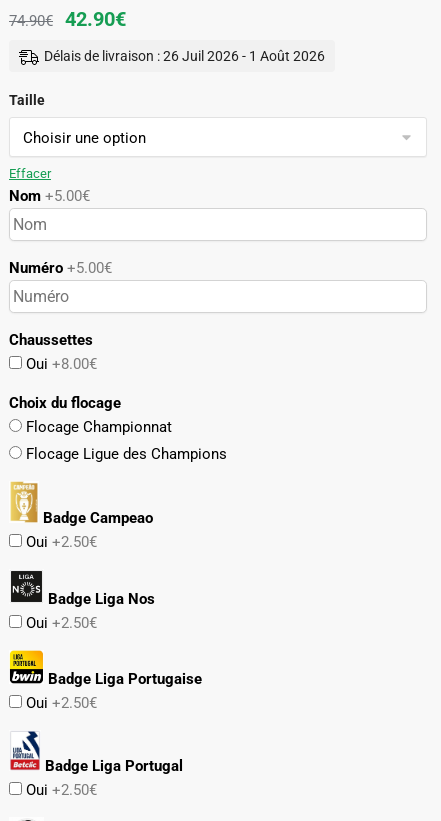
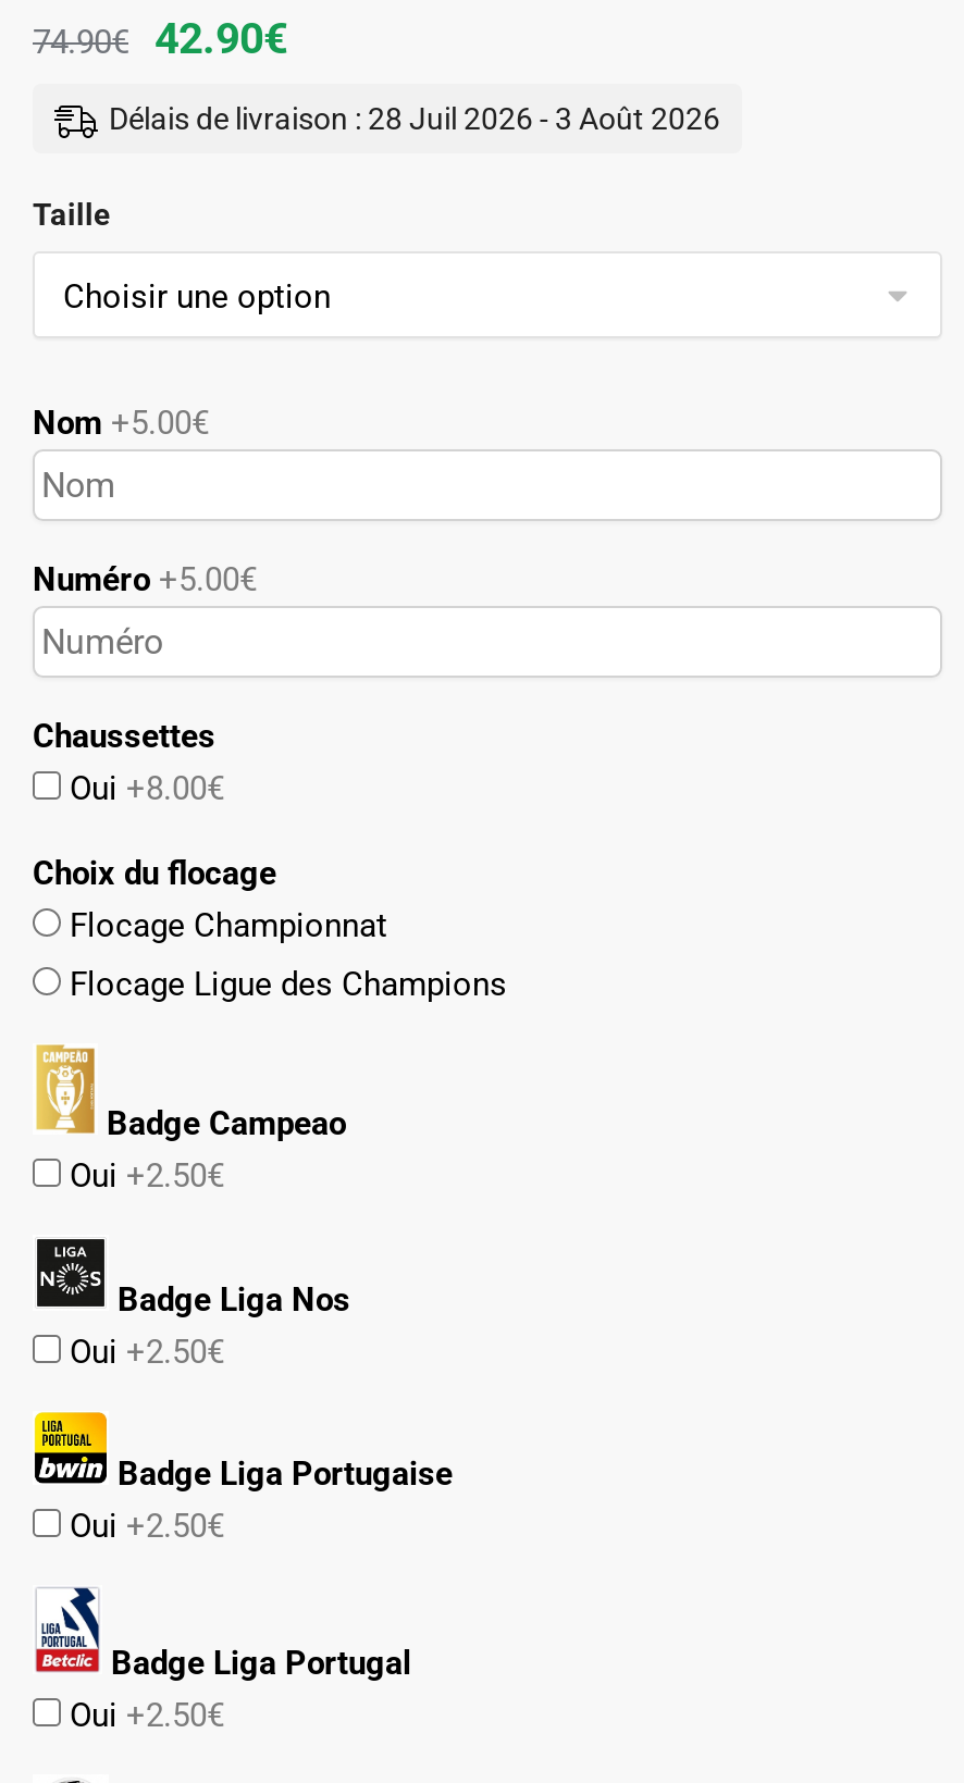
[44,48,325,64] Délais de livraison : 26 Juil 2026 - 1 Août 2026 -> [109,101,720,136] Délais de livraison : 28 Juil 2026 - 3 Août 2026
[9,166,51,181] Effacer -> none

